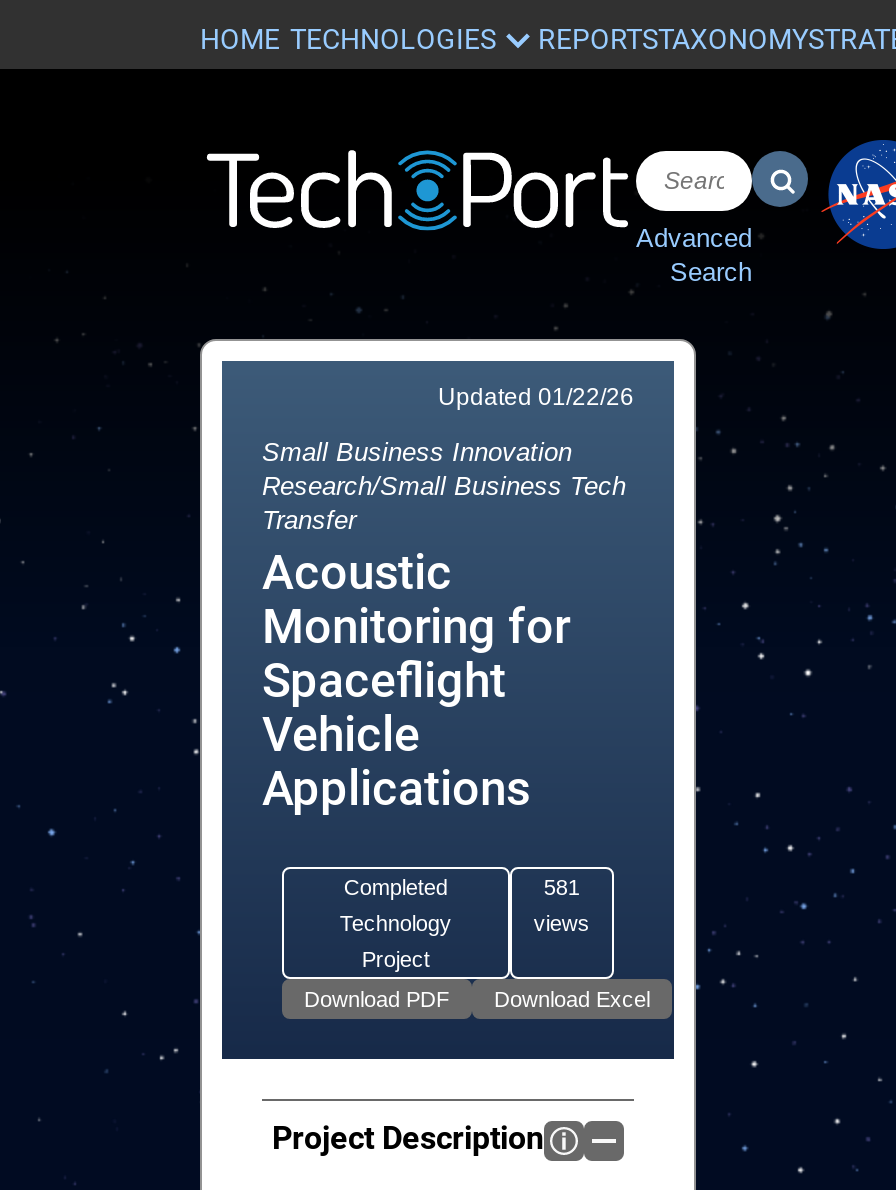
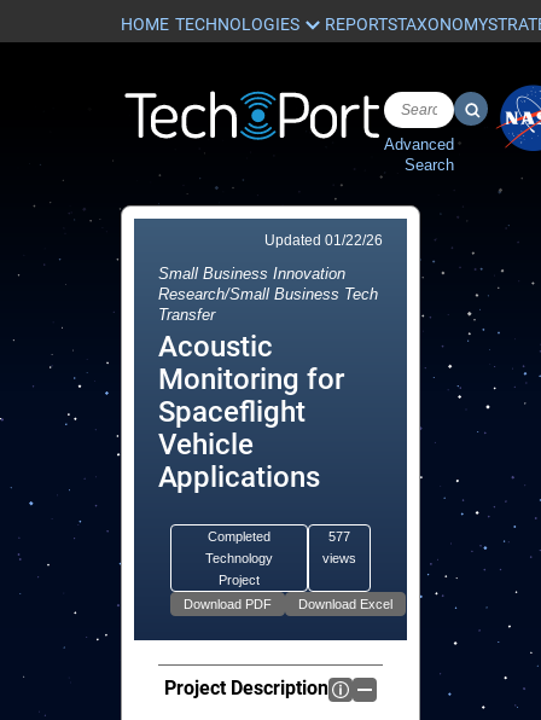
[544,875,580,899] 581 -> [328,529,350,544] 577

